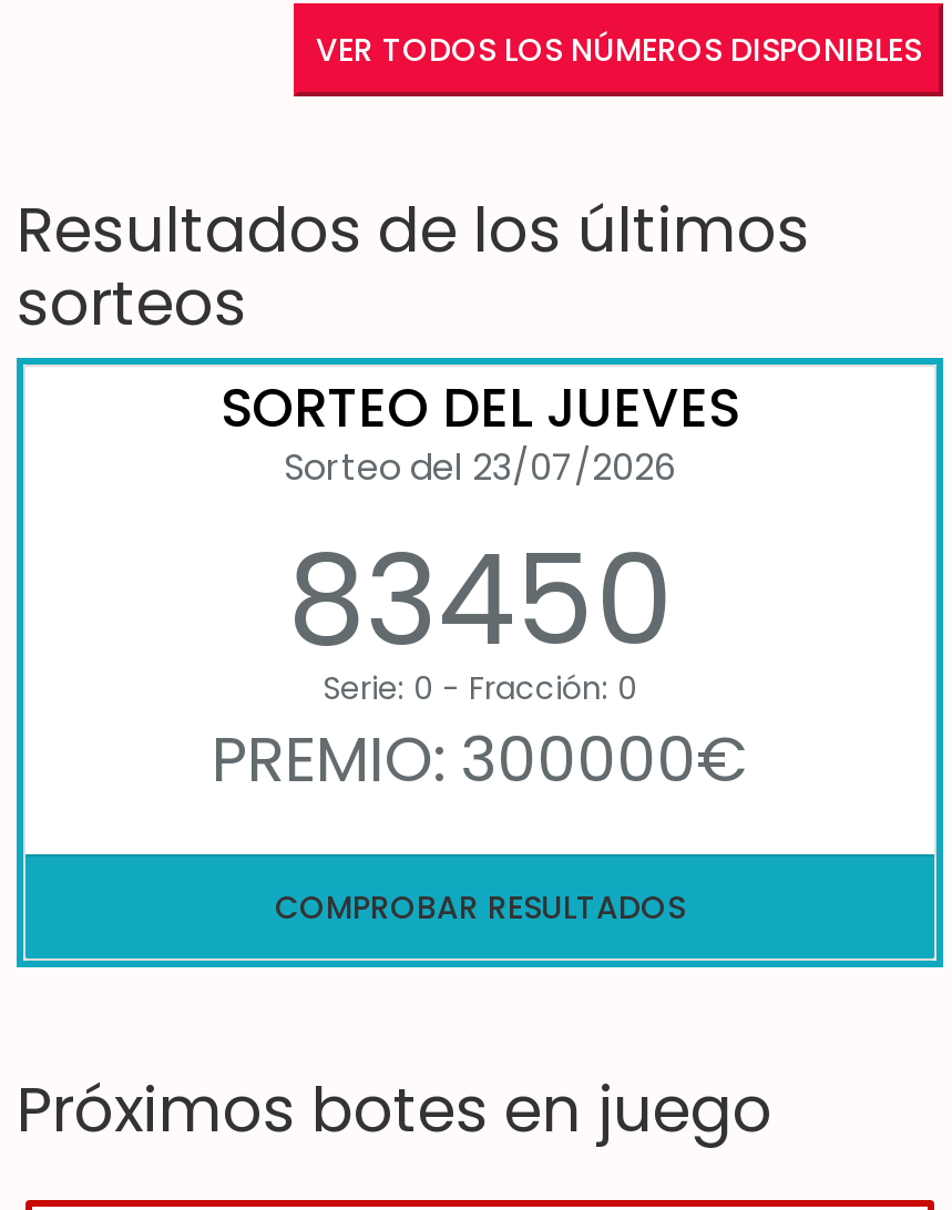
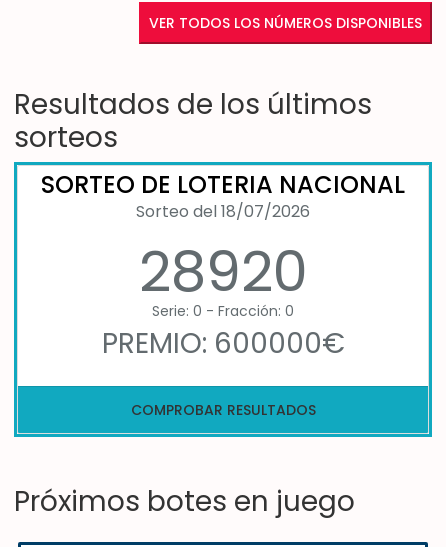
[221,370,739,687] SORTEO DEL JUEVES | Sorteo del 23/07/2026 | 83450 -> [41,168,405,311] SORTEO DE LOTERIA NACIONAL | Sorteo del 18/07/2026 | 28920
[212,716,748,802] PREMIO: 300000€ -> [101,324,344,363] PREMIO: 600000€

